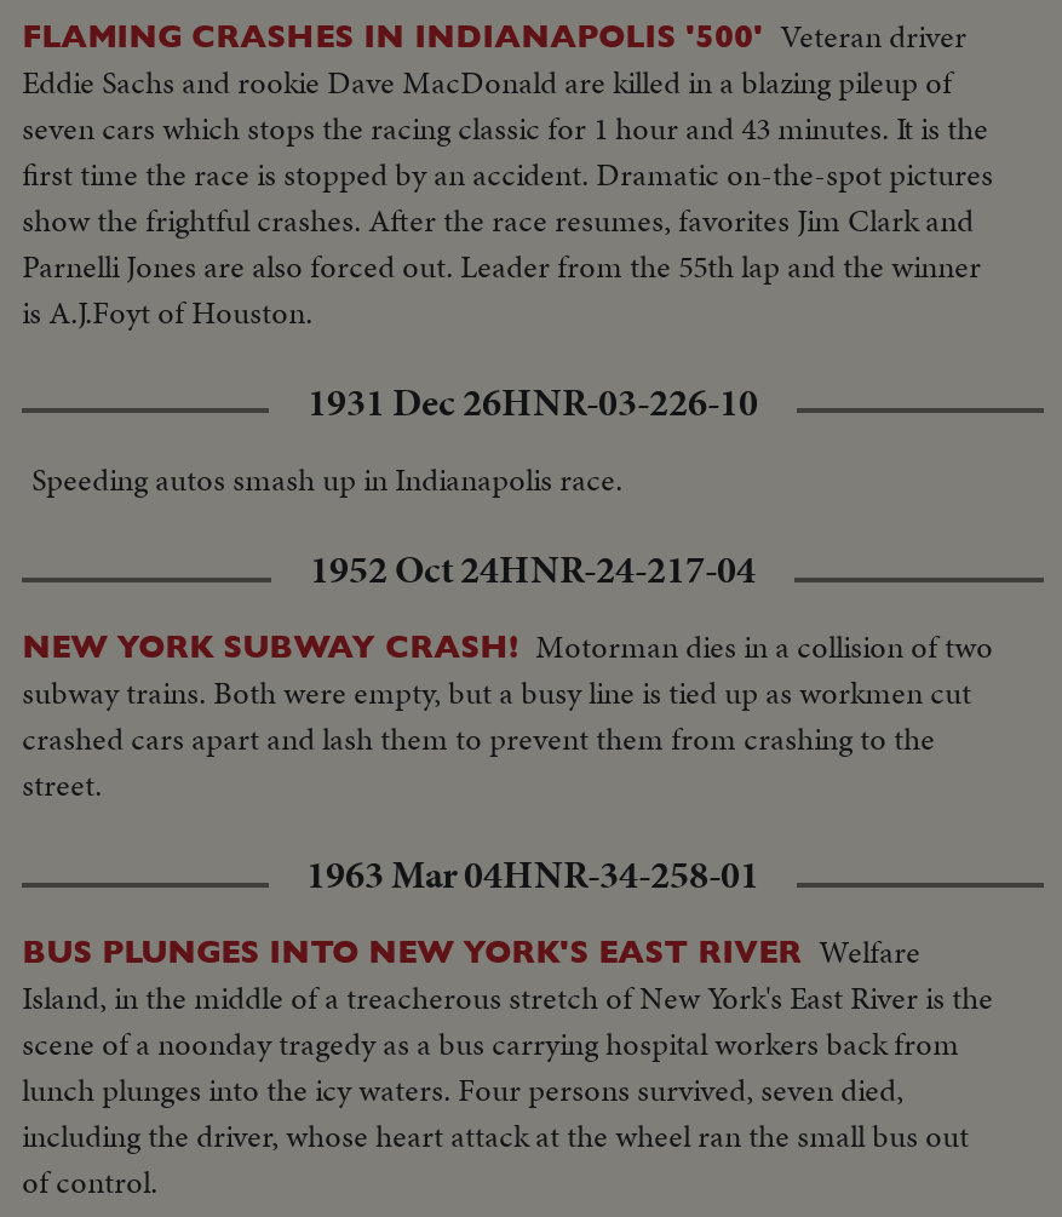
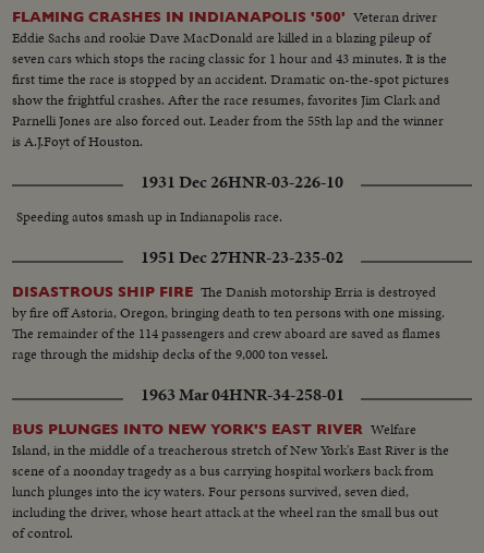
[310,545,756,598] 1952 Oct 24HNR-24-217-04 -> [141,246,343,270] 1951 Dec 27HNR-23-235-02
[22,624,993,808] NEW YORK SUBWAY CRASH! Motorman dies in a collision of two | subway trains. Both were empty, but a busy line is tied up as workmen cut | crashed cars apart and lash them to prevent them from crashing to the | street. -> [12,282,445,365] DISASTROUS SHIP FIRE The Danish motorship Erria is destroyed | by fire off Astoria, Oregon, bringing death to ten persons with one missing. | The remainder of the 114 passengers and crew aboard are saved as flames | rage through the midship decks of the 9,000 ton vessel.

